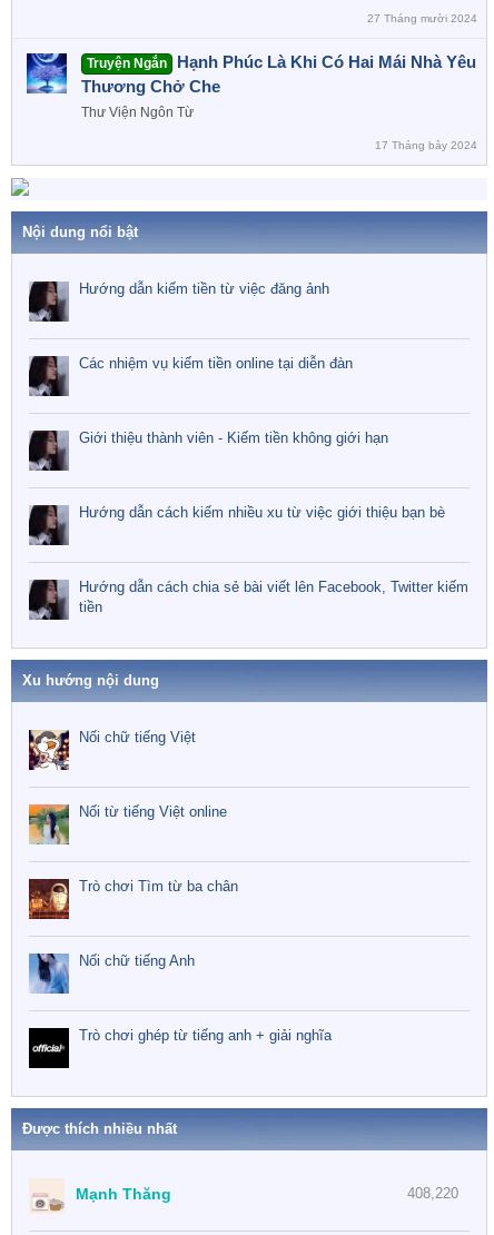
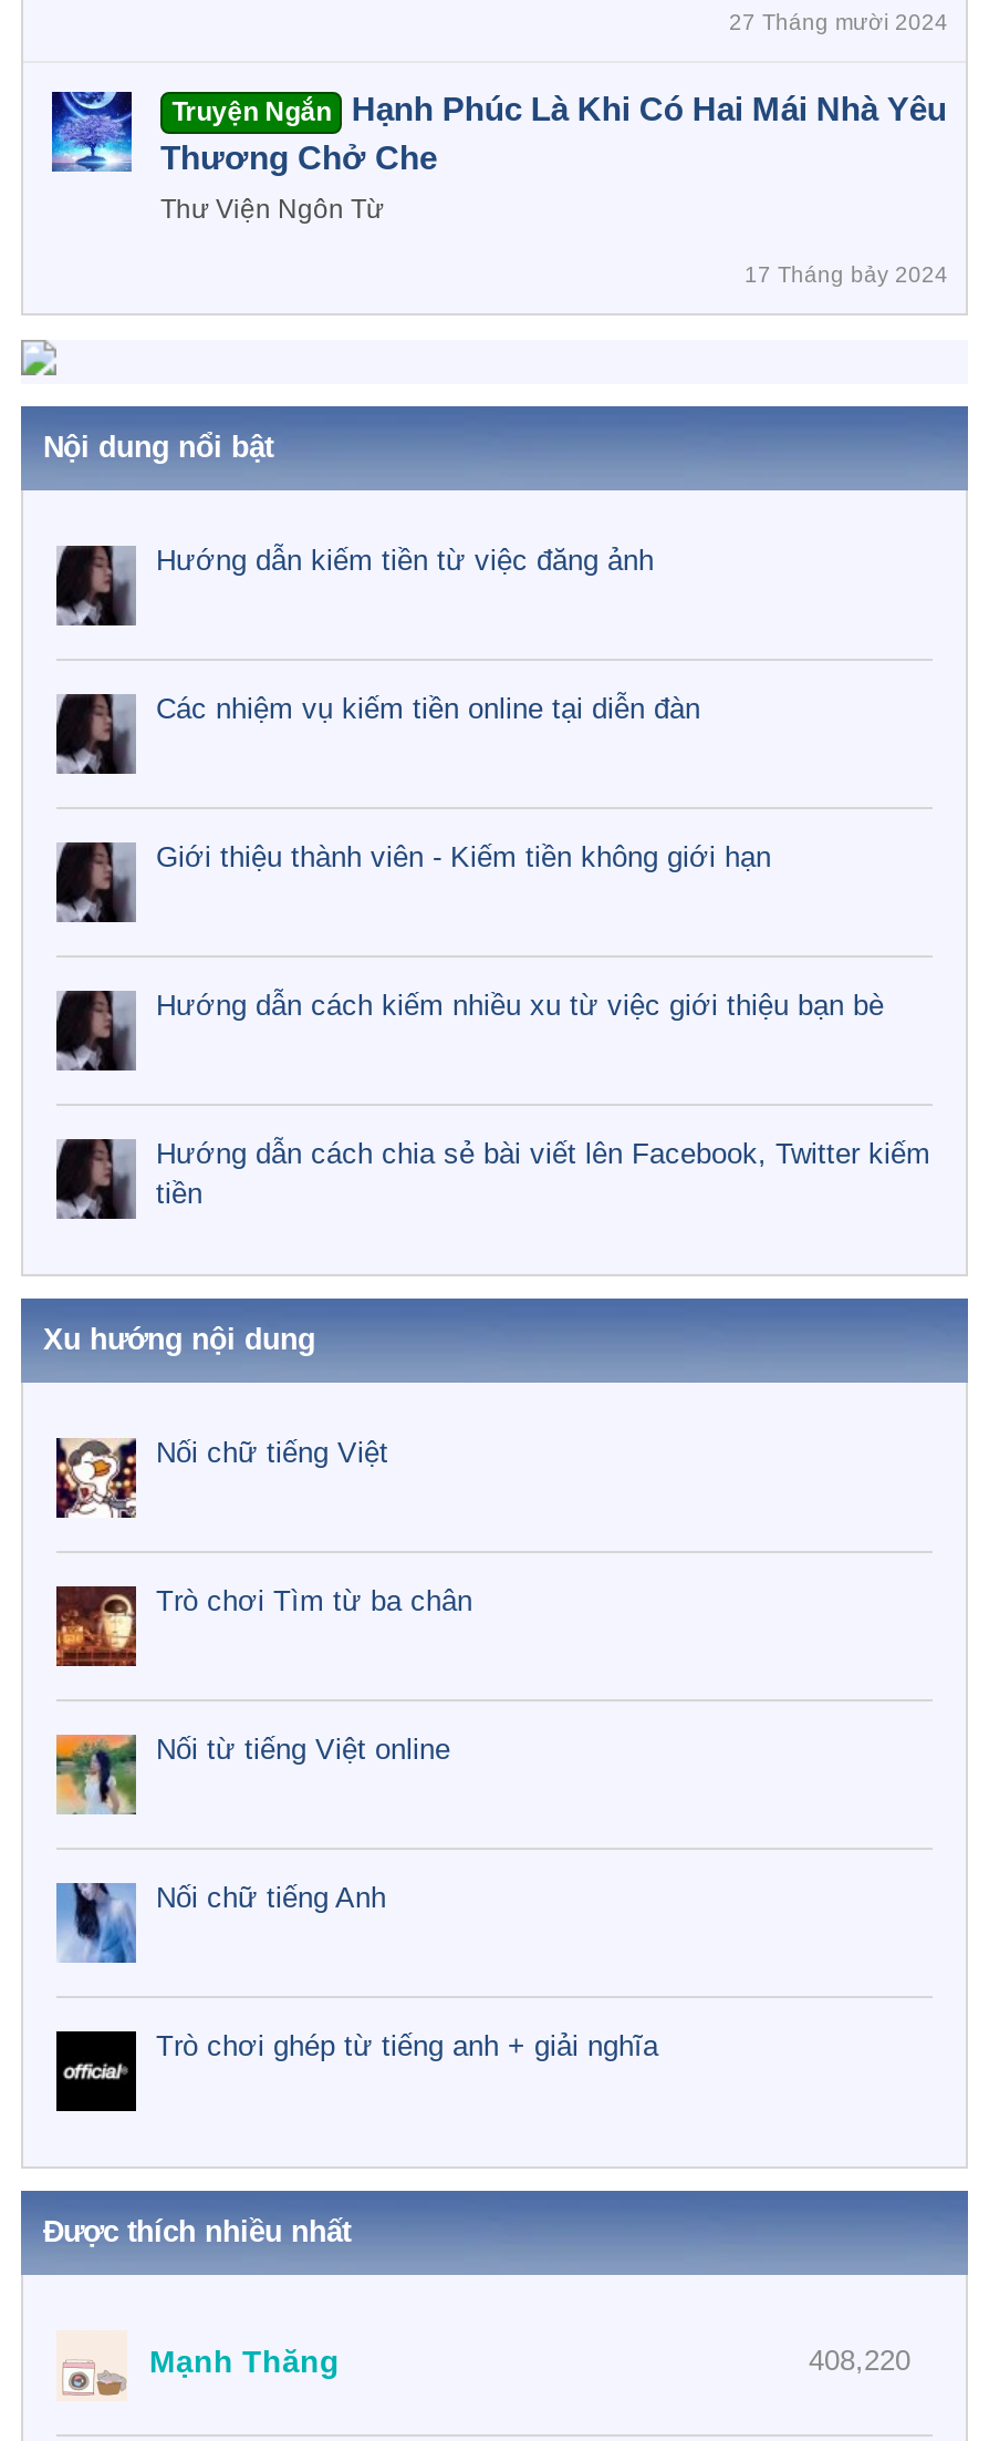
moved [27,803,227,847] -> [52,1732,450,1819]: [image] | Nối từ tiếng Việt online
moved [28,877,238,920] -> [56,1583,472,1668]: [image] | Trò chơi Tìm từ ba chân

